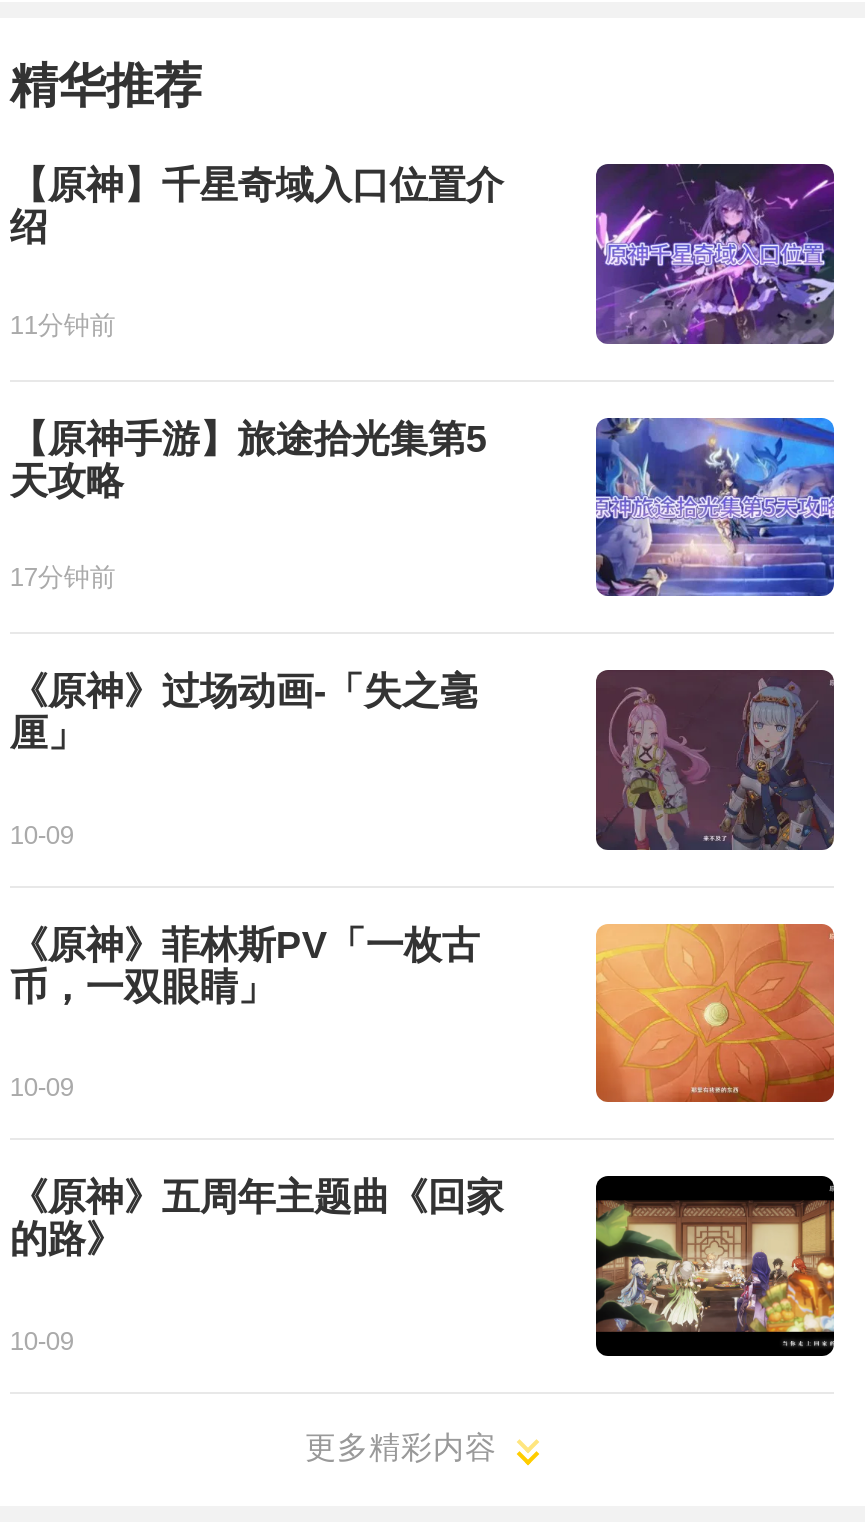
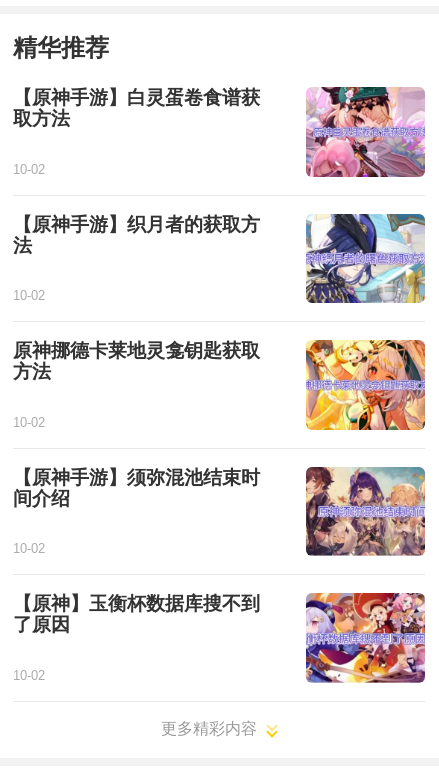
[10,165,504,249] 【原神】千星奇域入口位置介 | 绍 -> [13,87,260,129] 【原神手游】白灵蛋卷食谱获 | 取方法
[594,162,836,346] [image] -> [305,86,425,178] [image]
[10,310,116,340] 11分钟前 -> [13,162,45,177] 10-02
[10,418,488,502] 【原神手游】旅途拾光集第5 | 天攻略 -> [13,214,260,256] 【原神手游】织月者的获取方 | 法
[594,416,836,598] [image] -> [305,213,426,304] [image]
[10,563,116,593] 17分钟前 -> [13,288,45,303] 10-02
[10,670,478,754] 《原神》过场动画-「失之毫 | 厘」 -> [13,340,260,382] 原神挪德卡莱地灵龛钥匙获取 | 方法
[594,668,836,852] [image] -> [305,339,426,431] [image]
[10,820,74,850] 10-09 -> [13,415,45,430] 10-02
[10,923,480,1007] 《原神》菲林斯PV「一枚古 | 币，一双眼睛」 -> [13,467,260,509] 【原神手游】须弥混池结束时 | 间介绍
[594,922,836,1104] [image] -> [305,466,426,557] [image]
[10,1072,74,1102] 10-09 -> [13,541,45,556] 10-02
[10,1176,504,1260] 《原神》五周年主题曲《回家 | 的路》 -> [13,593,260,635] 【原神】玉衡杯数据库搜不到 | 了原因
[594,1174,836,1358] [image] -> [305,592,426,684] [image]
[10,1325,74,1355] 10-09 -> [13,668,45,683] 10-02

